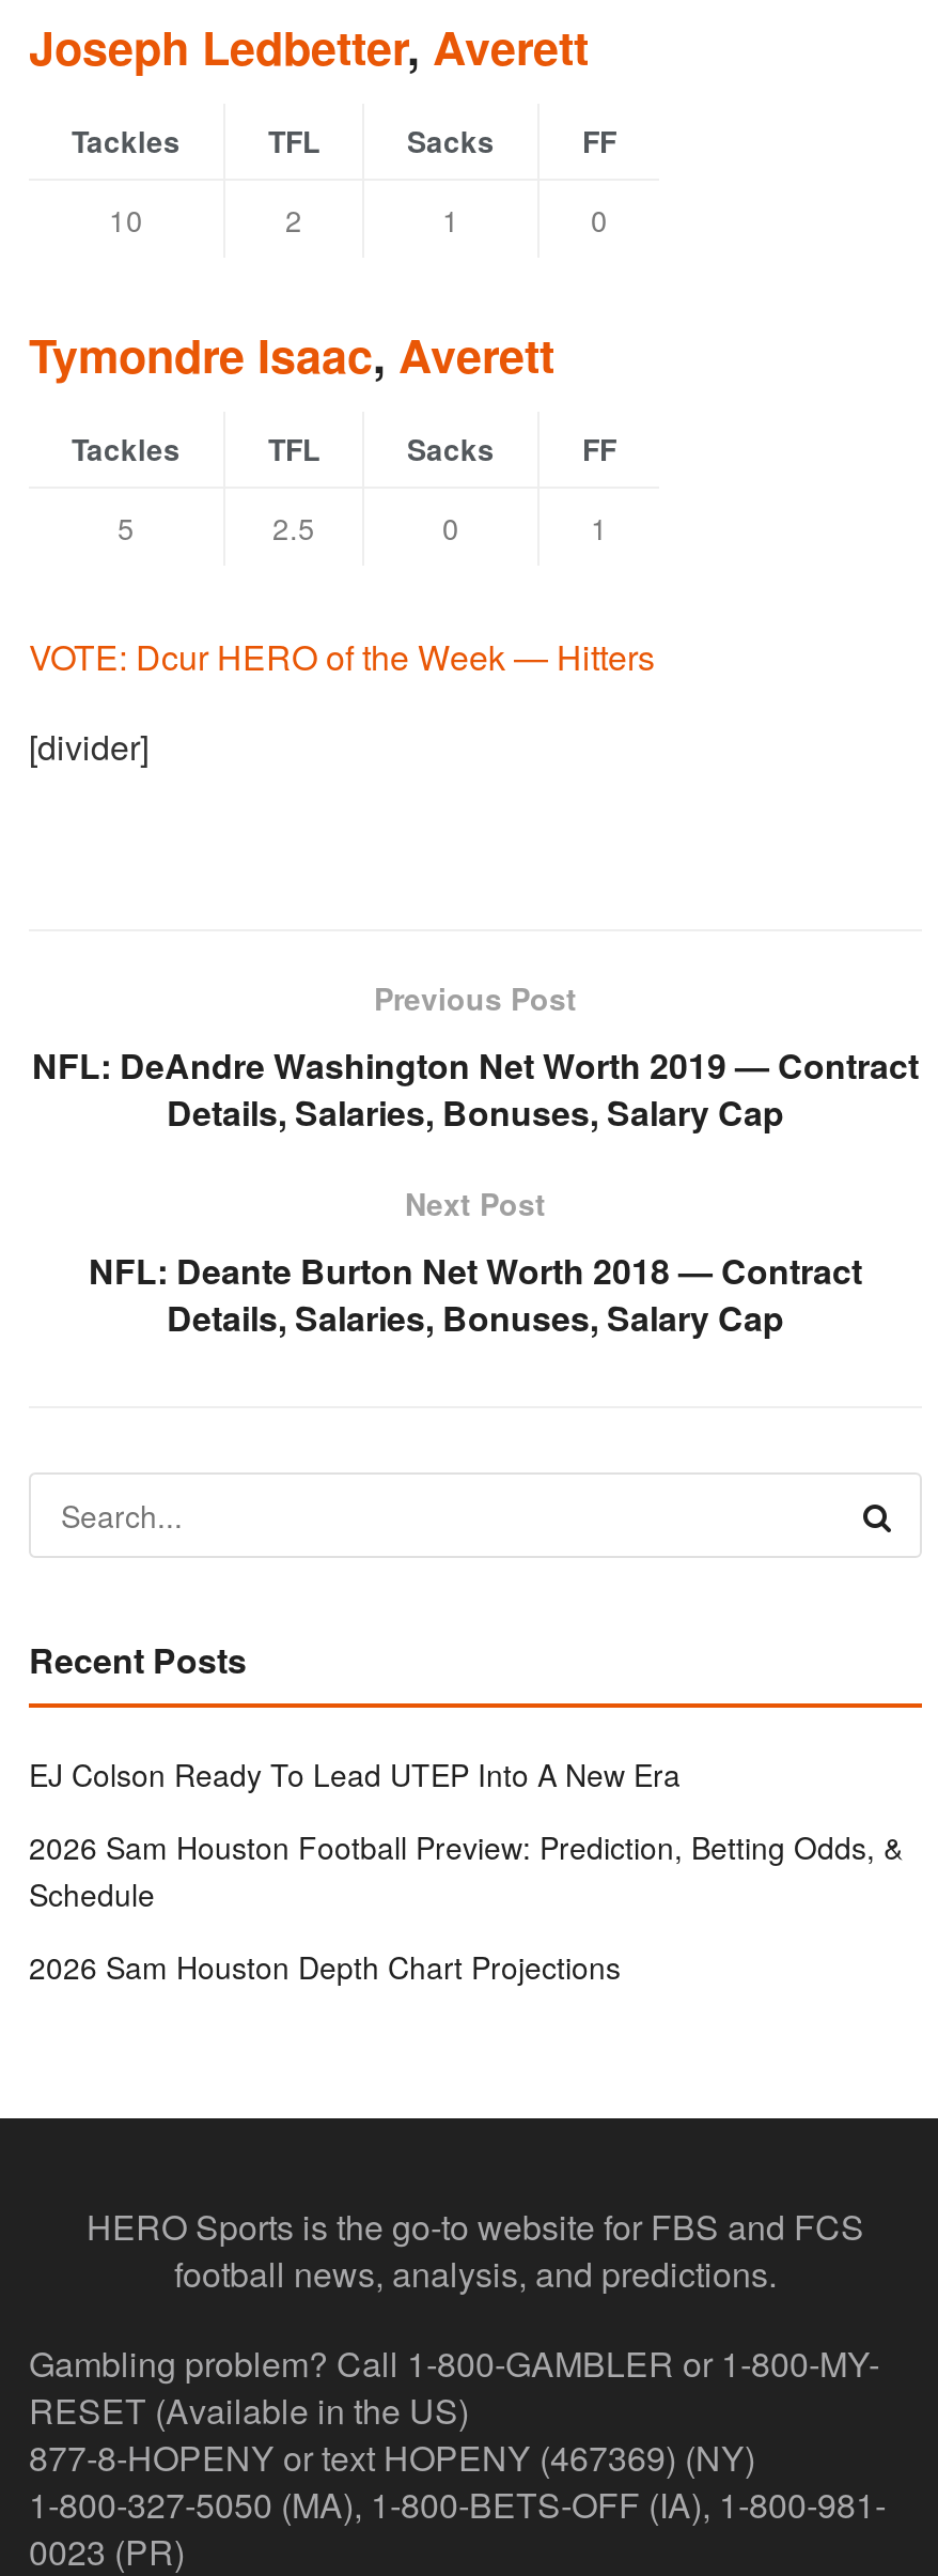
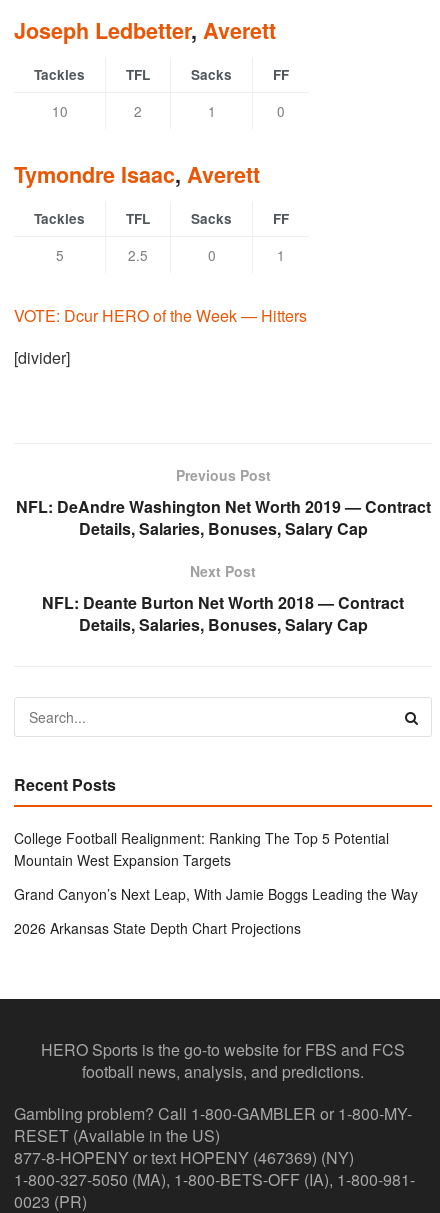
[29,1753,681,1795] EJ Colson Ready To Lead UTEP Into A New Era -> [14,828,389,870] College Football Realignment: Ranking The Top 5 Potential | Mountain West Expansion Targets
[29,1825,903,1915] 2026 Sam Houston Football Preview: Prediction, Betting Odds, & | Schedule -> [14,884,418,904] Grand Canyon’s Next Leap, With Jamie Boggs Leading the Way
[29,1945,621,1988] 2026 Sam Houston Depth Chart Projections -> [14,918,301,938] 2026 Arkansas State Depth Chart Projections

